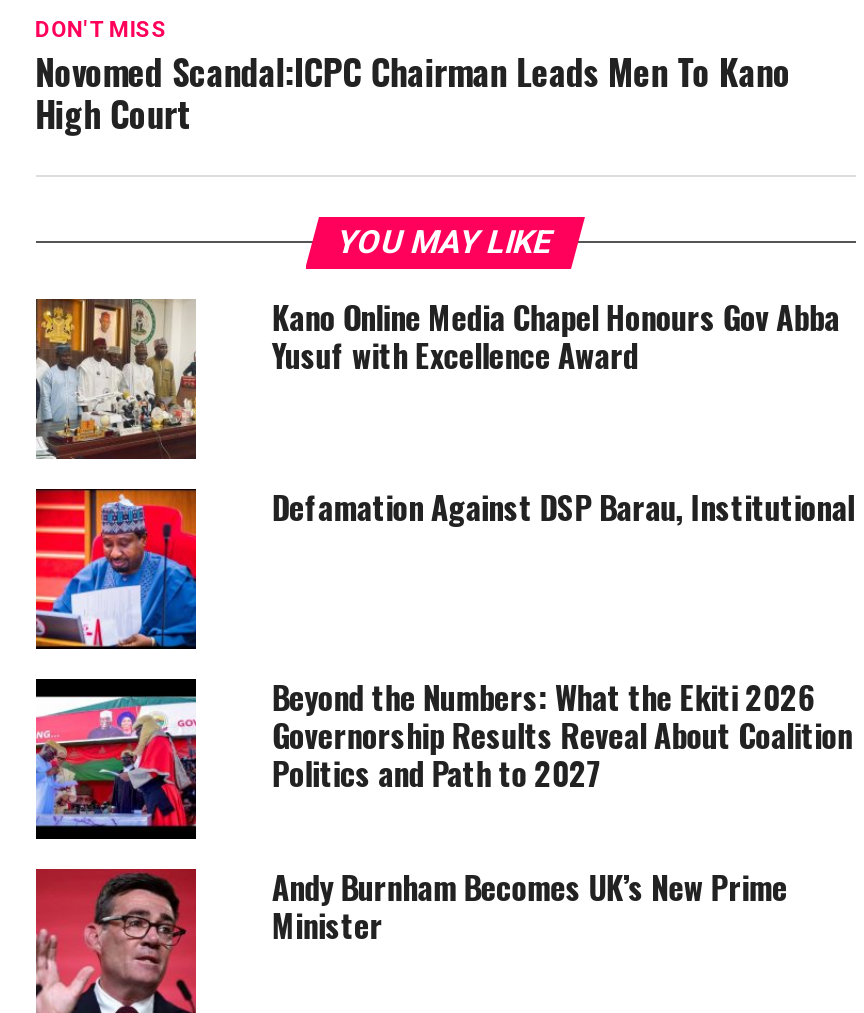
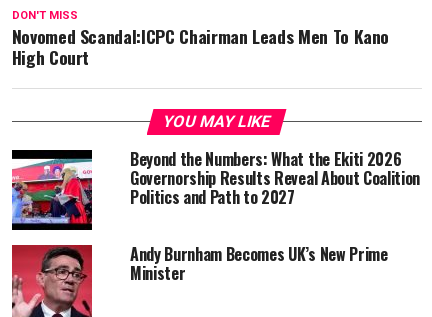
[34,293,854,531] [image] | Kano Online Media Chapel Honours Gov Abba | Yusuf with Excellence Award | Defamation Against DSP Barau, Institutional -> none
[34,487,198,651] [image] -> none

